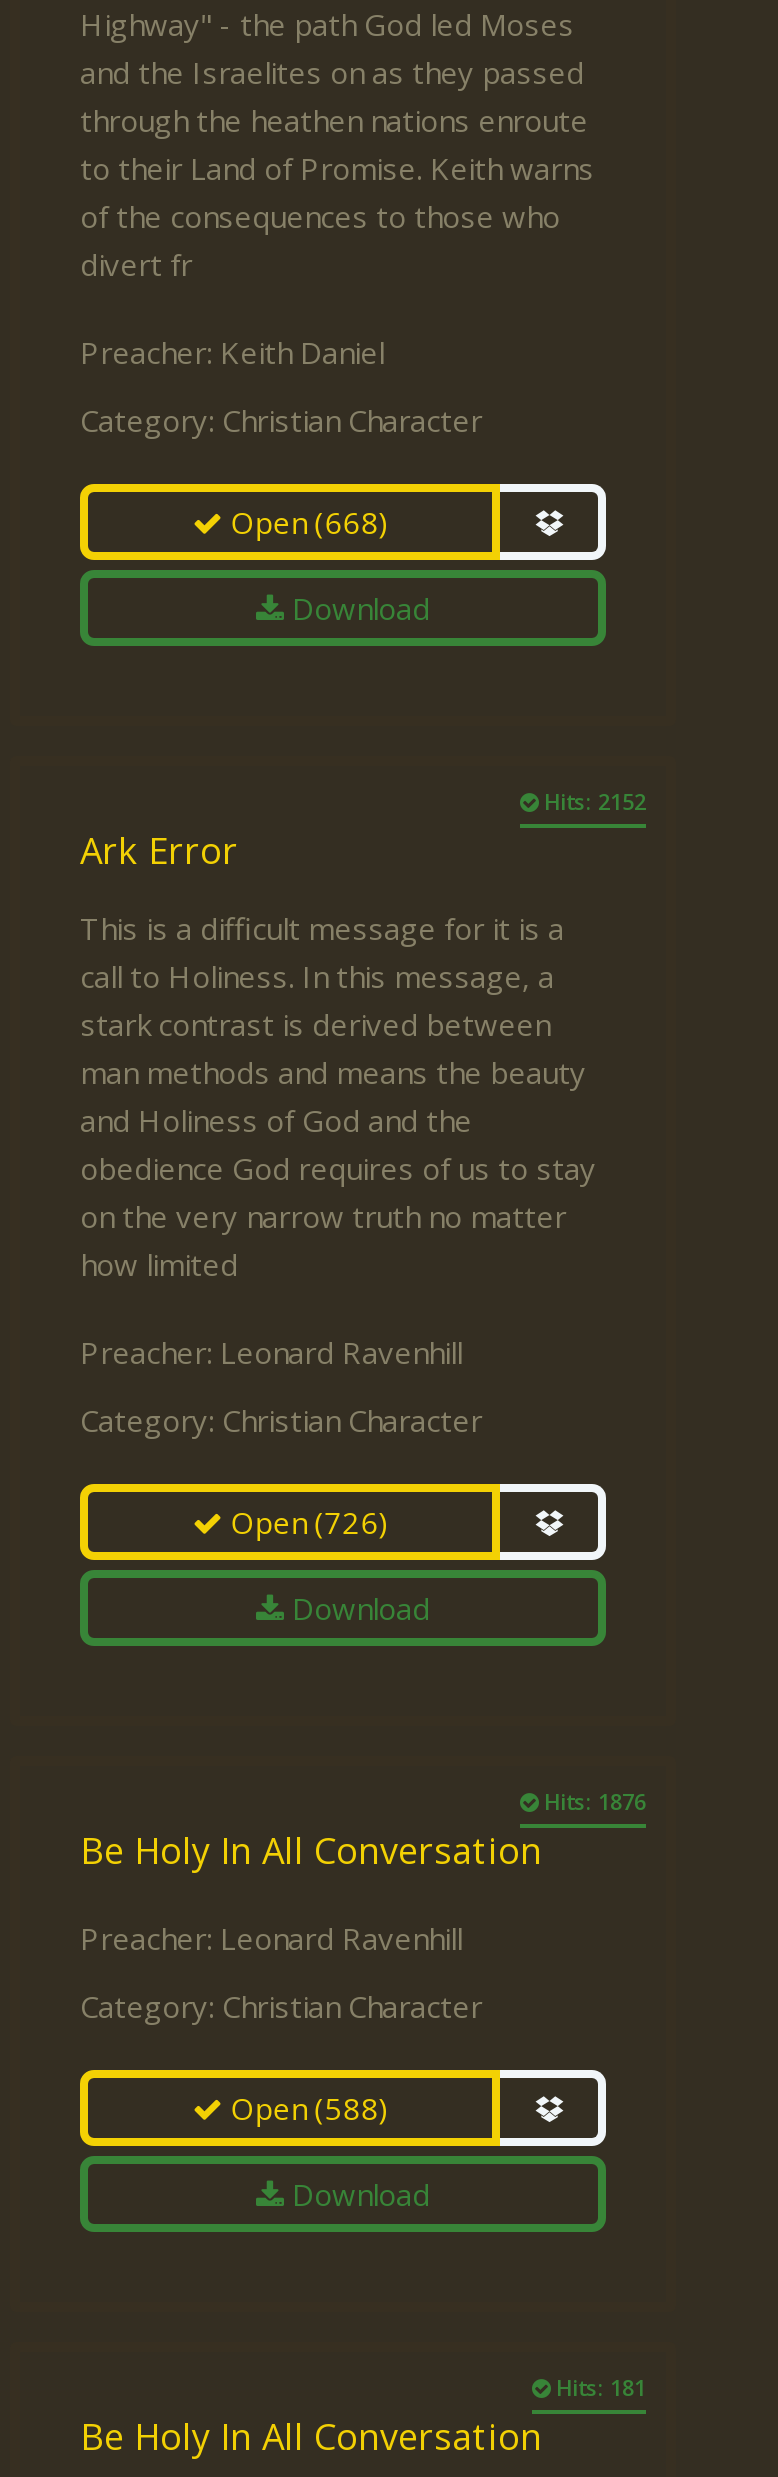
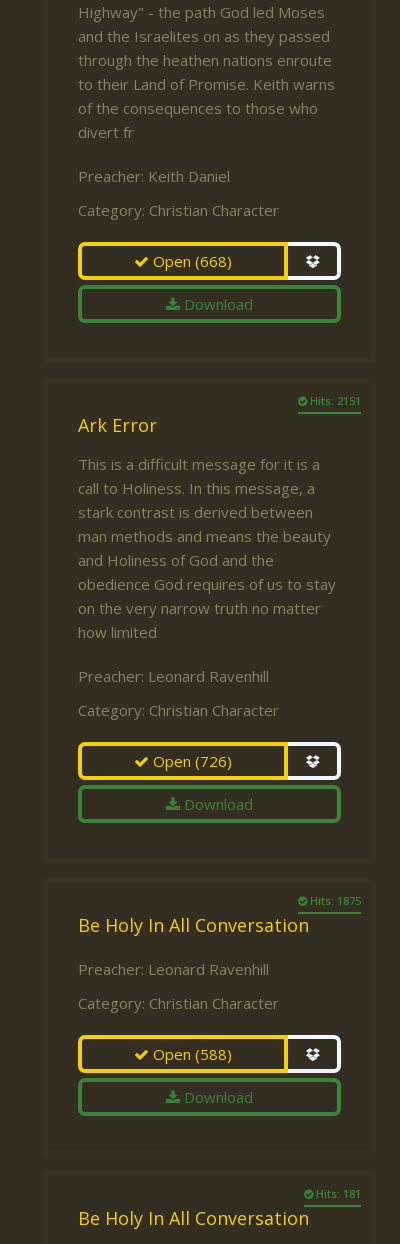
[538,787,646,817] Hits: 2152 -> [307,393,361,408] Hits: 2151
[538,1787,646,1817] Hits: 1876 -> [307,893,361,908] Hits: 1875

